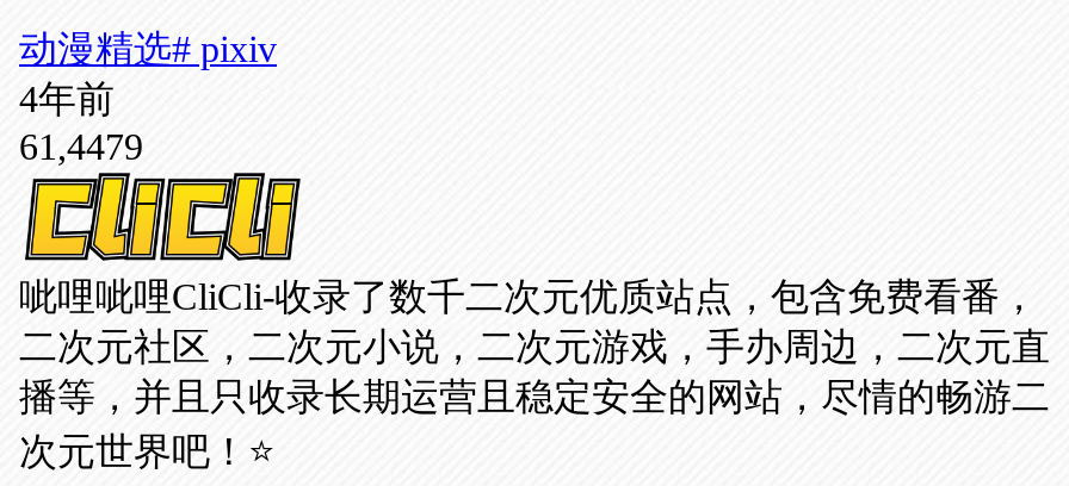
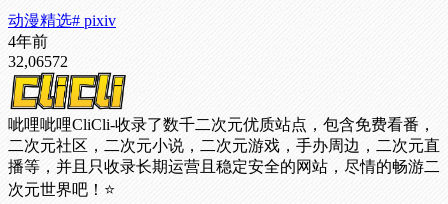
[19,126,143,167] 61,4479 -> [8,53,68,70] 32,06572

